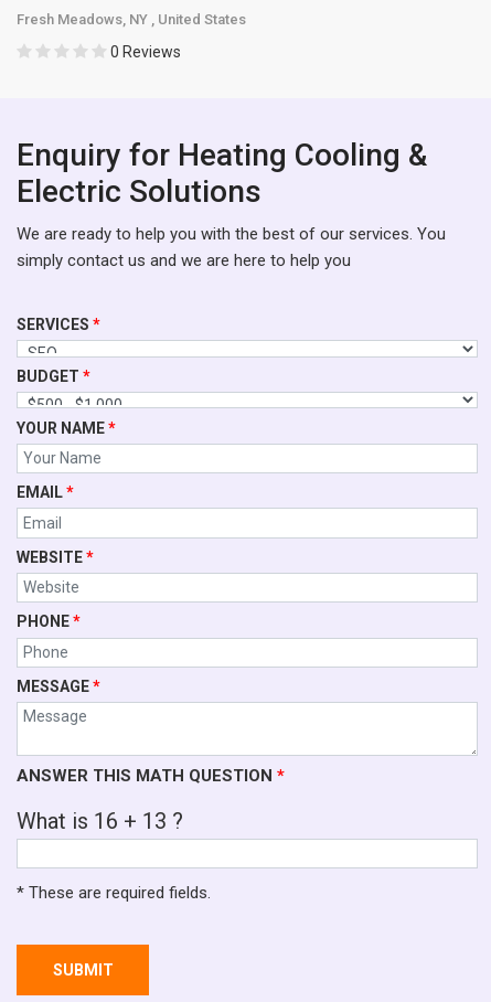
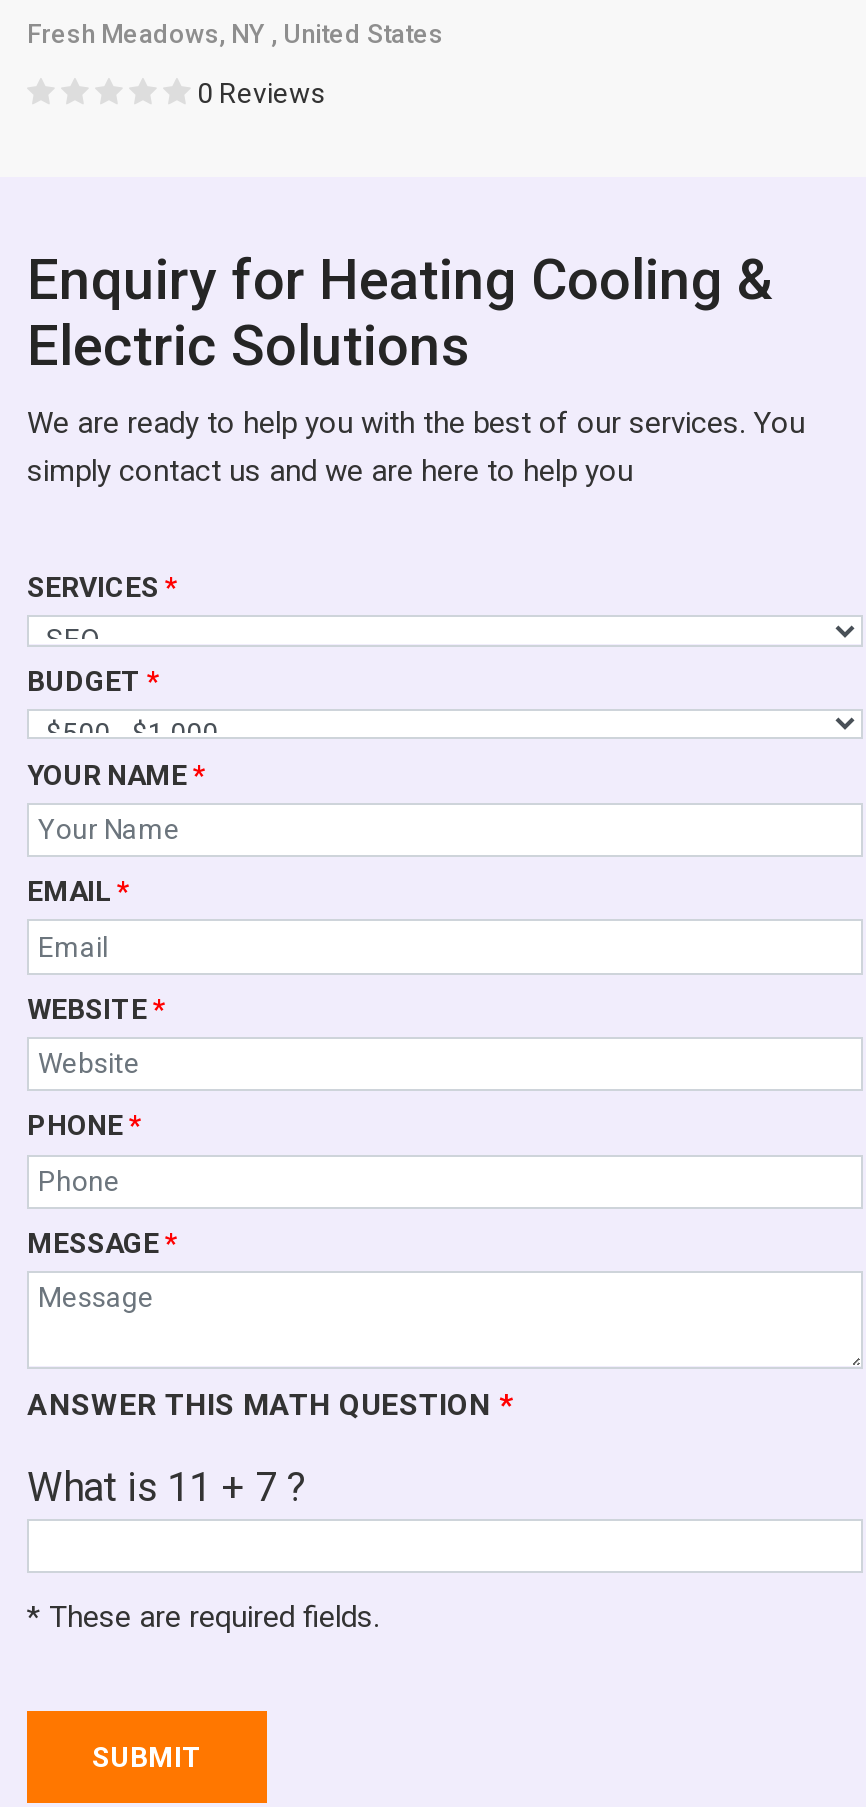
[17,808,183,834] What is 16 + 13 ? -> [27,1463,307,1511] What is 11 + 7 ?

